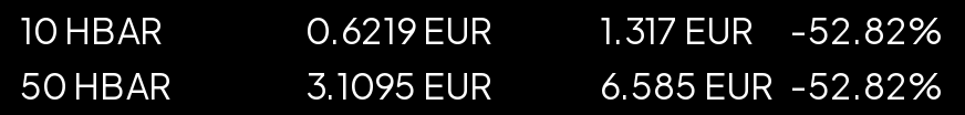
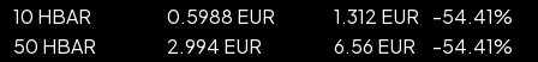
[305,7,943,53] 0.6219 EUR | 1.317 EUR | -52.82% -> [167,4,513,29] 0.5988 EUR | 1.312 EUR -54.41%
[305,62,943,108] 3.1095 EUR | 6.585 EUR -52.82% -> [167,33,513,58] 2.994 EUR | 6.56 EUR | -54.41%

